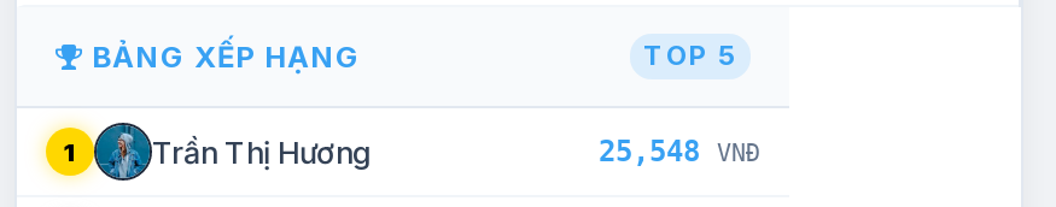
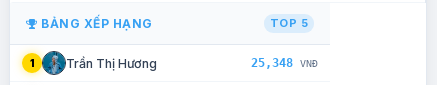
[599,134,760,167] 25,548 VNĐ -> [251,55,318,69] 25,348 VNĐ

